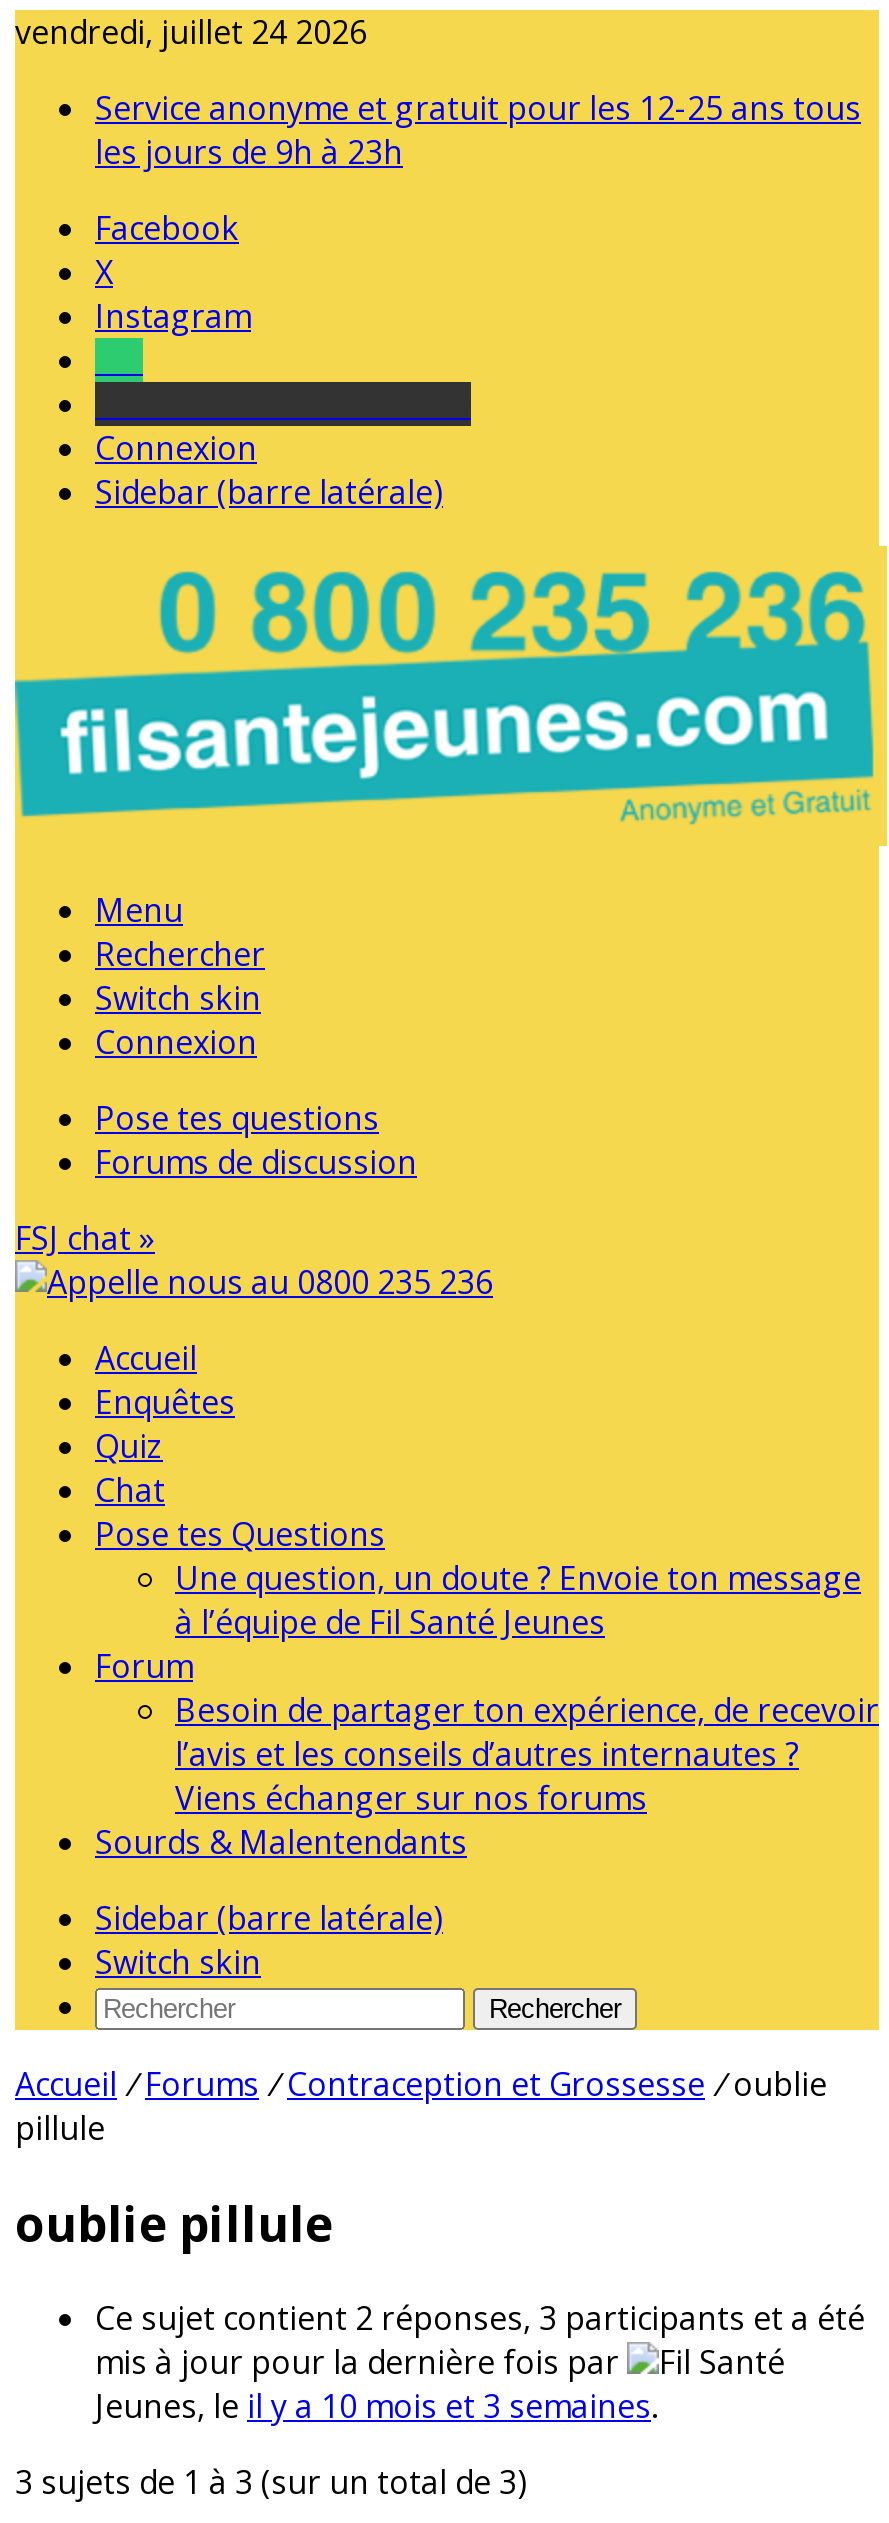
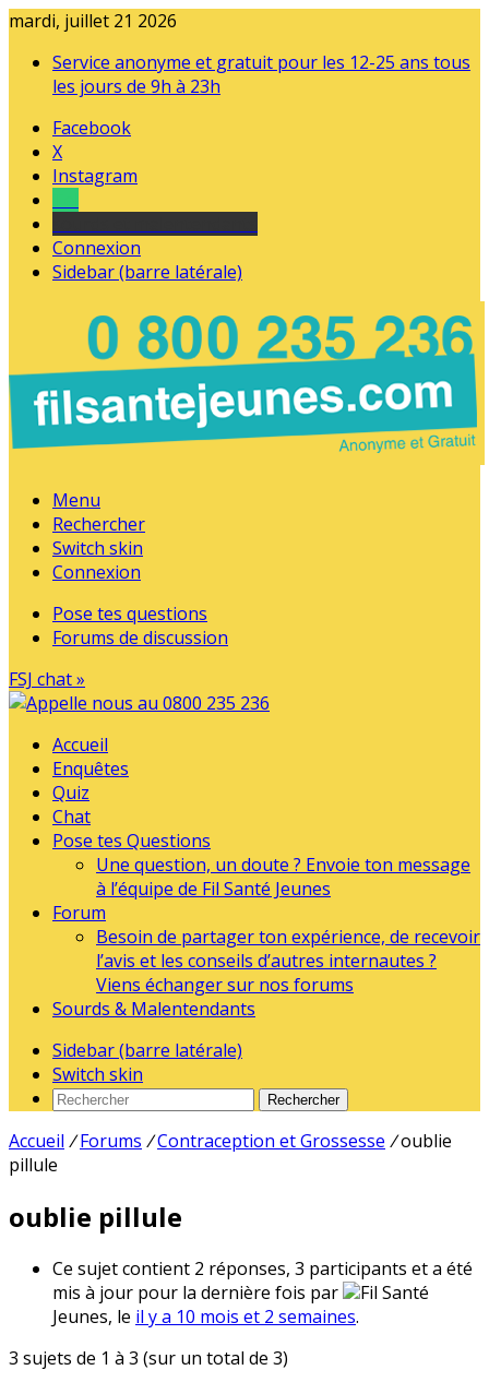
[15,10,367,54] vendredi, juillet 24 2026 -> [9,9,177,33] mardi, juillet 21 2026
[95,2384,657,2428] Jeunes, le il y a 10 mois et 3 semaines. -> [52,1304,359,1328] Jeunes, le il y a 10 mois et 2 semaines.

